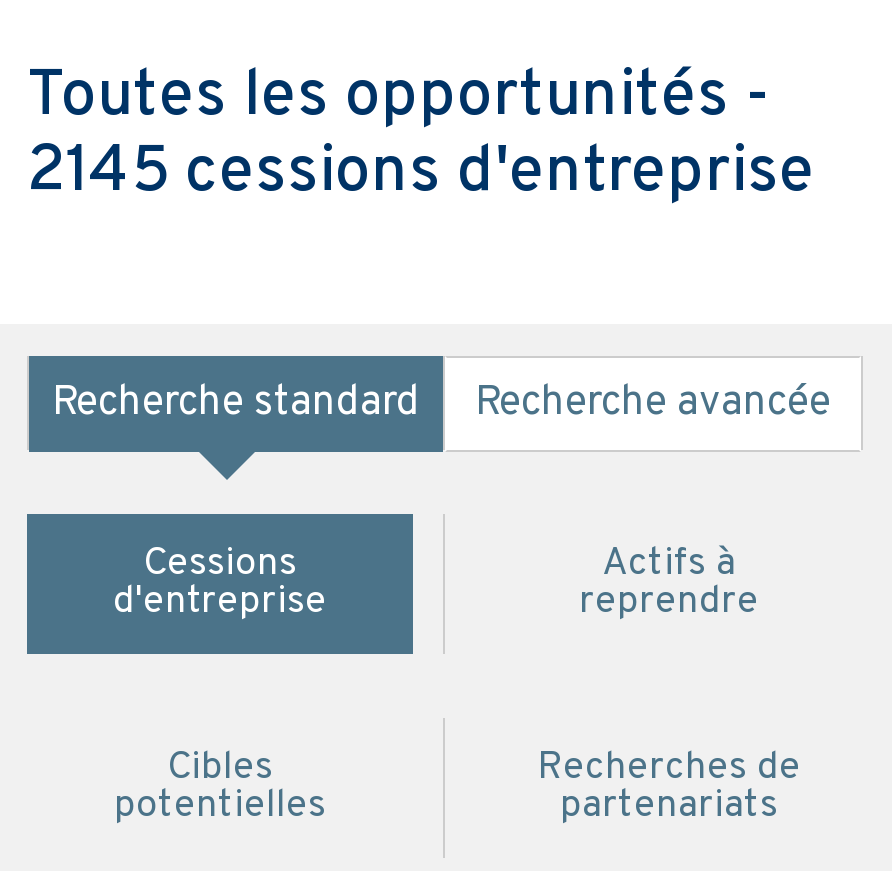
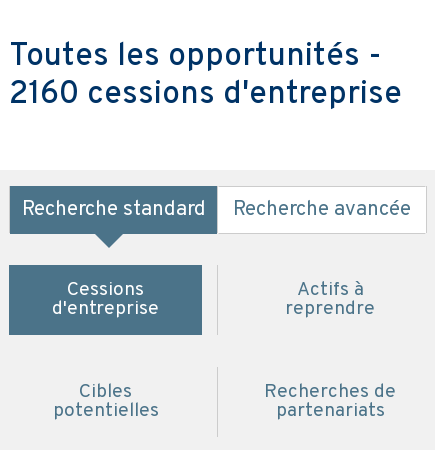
[27,134,815,214] 2145 cessions d'entreprise -> [9,75,402,115] 2160 cessions d'entreprise

